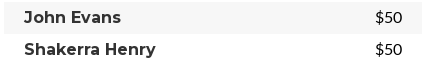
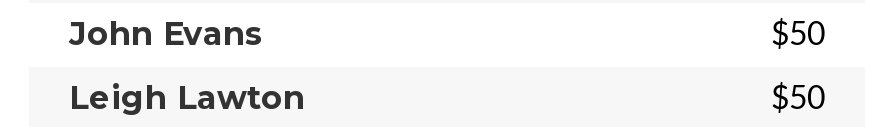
[24,40,156,59] Shakerra Henry -> [69,80,305,118] Leigh Lawton

